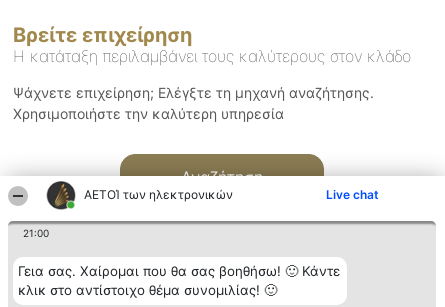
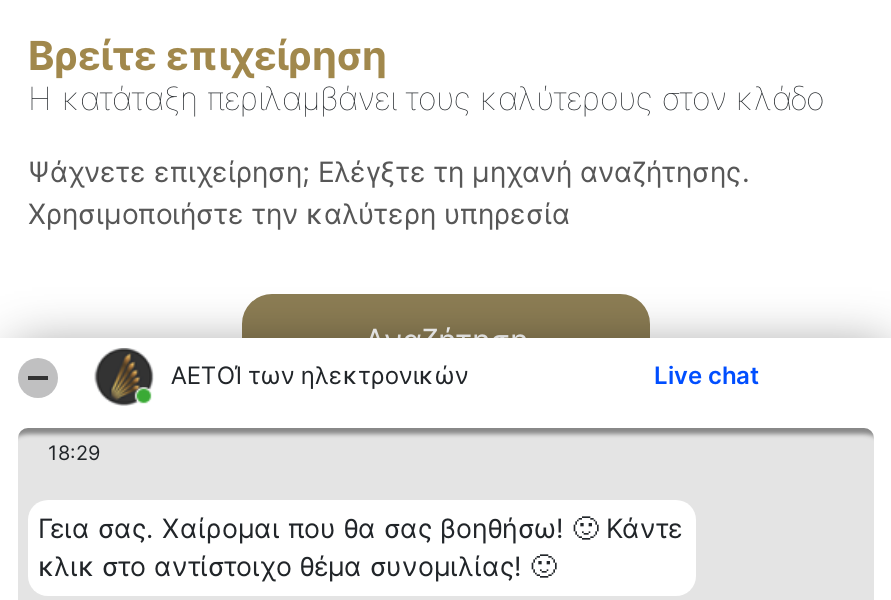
[23,227,49,239] 21:00 -> [48,440,100,464] 18:29

